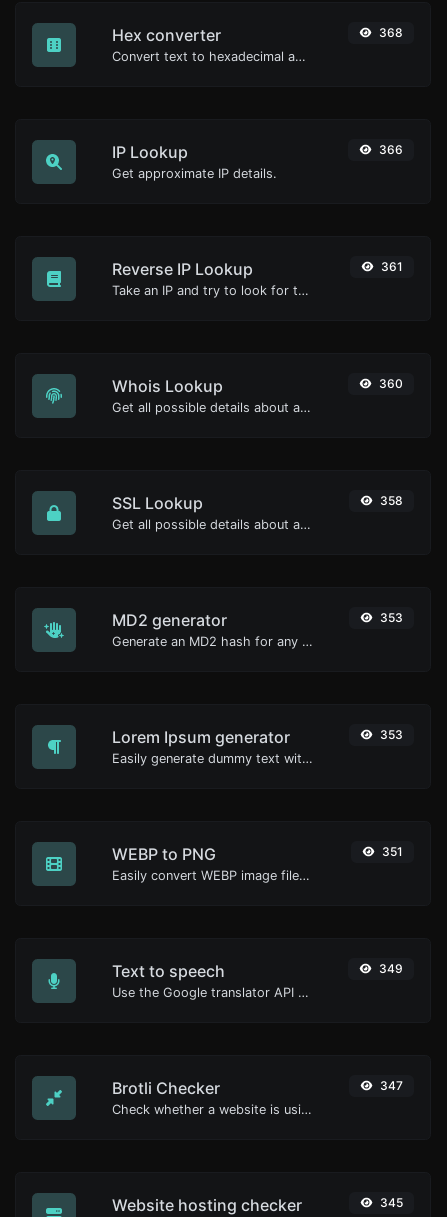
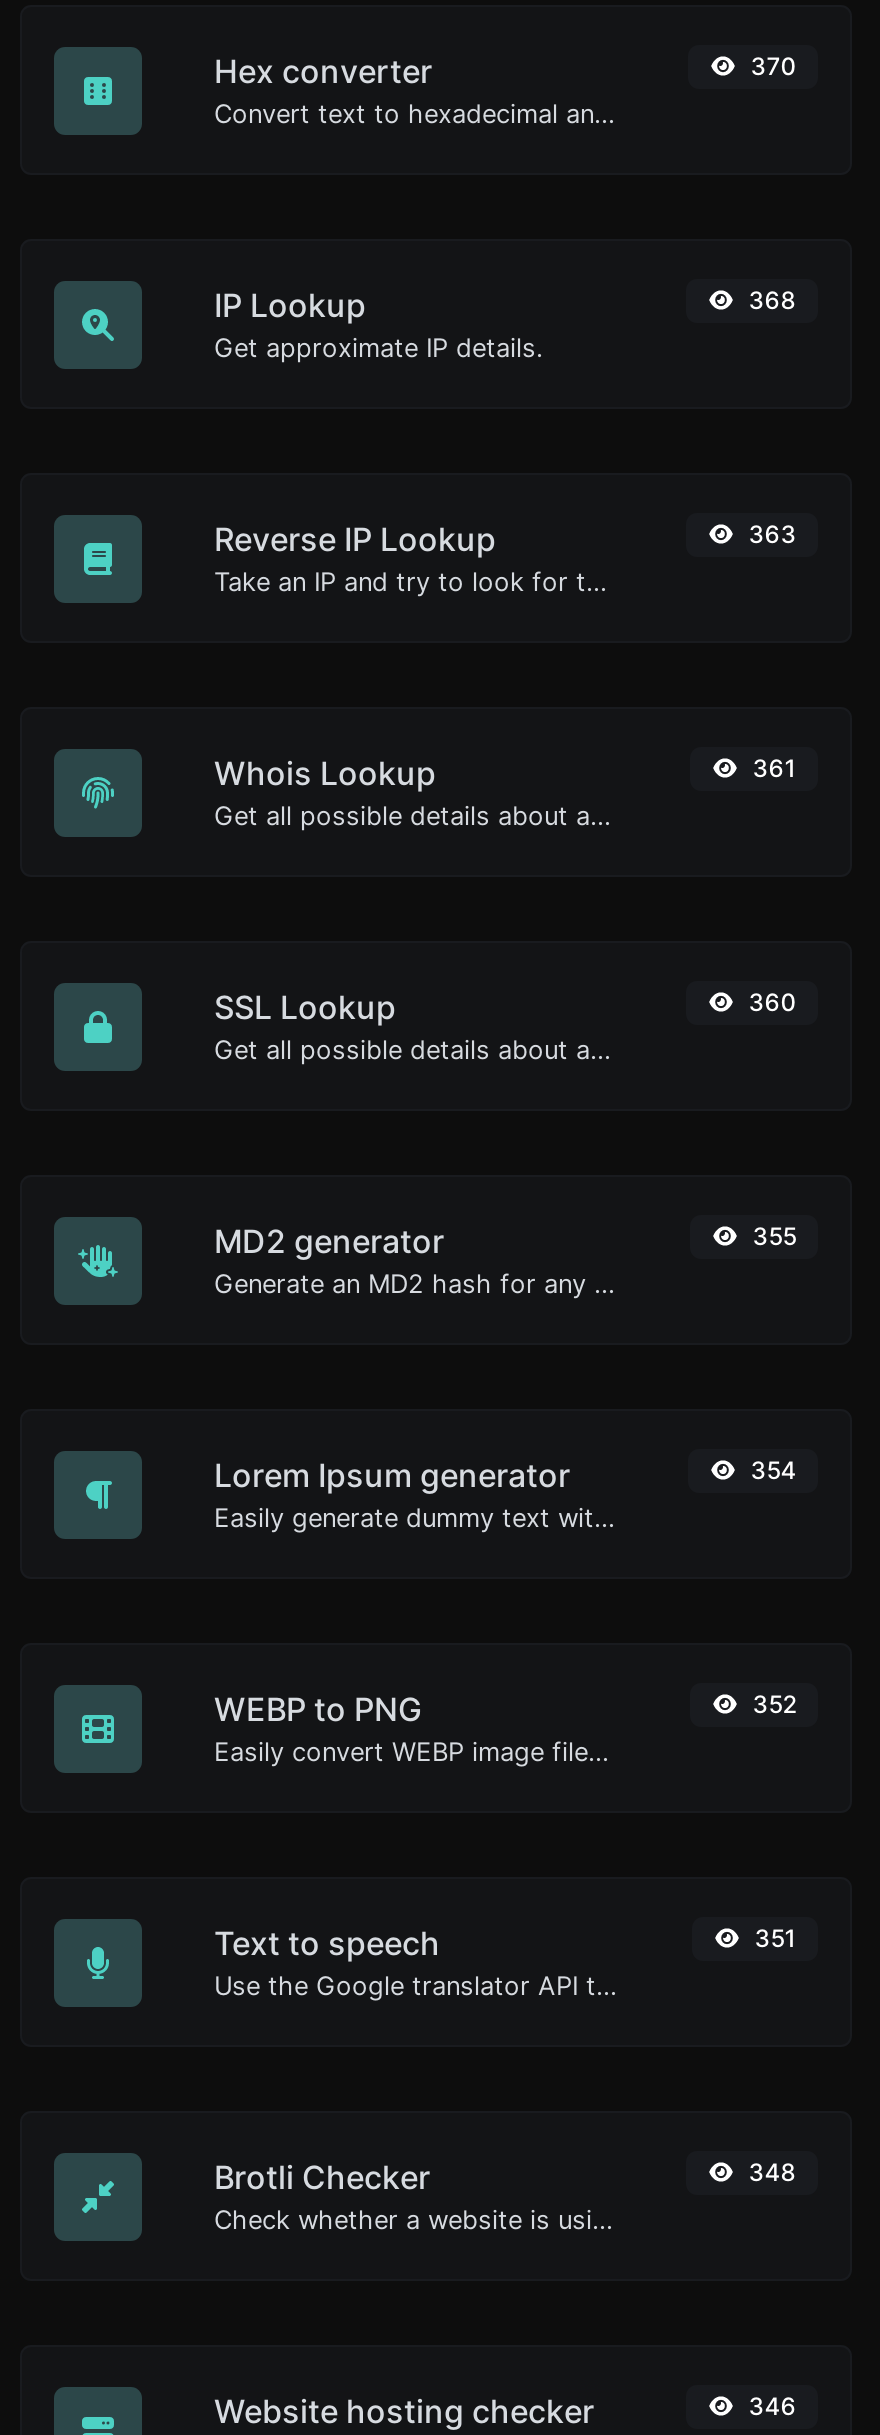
[376,25,403,40] 368 -> [744,51,796,81] 370
[376,142,403,157] 366 -> [742,285,796,315] 368
[378,259,403,274] 361 -> [742,519,796,549] 363
[376,376,403,391] 360 -> [746,753,796,783] 361
[377,493,403,508] 358 -> [742,987,796,1017] 360
[377,610,403,625] 353 -> [746,1221,796,1251] 355
[377,727,403,742] 353 -> [744,1455,796,1485] 354
[379,844,403,859] 351 -> [746,1689,796,1719] 352
[376,961,403,976] 349 -> [748,1923,796,1953] 351
[377,1078,403,1093] 347 -> [742,2157,796,2187] 348
[377,1195,403,1210] 345 -> [742,2391,796,2421] 346

